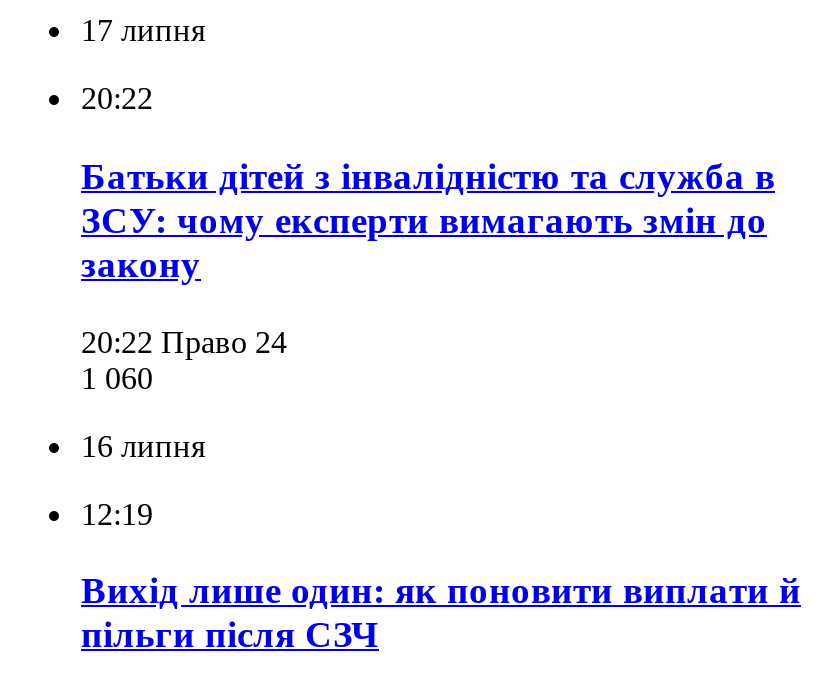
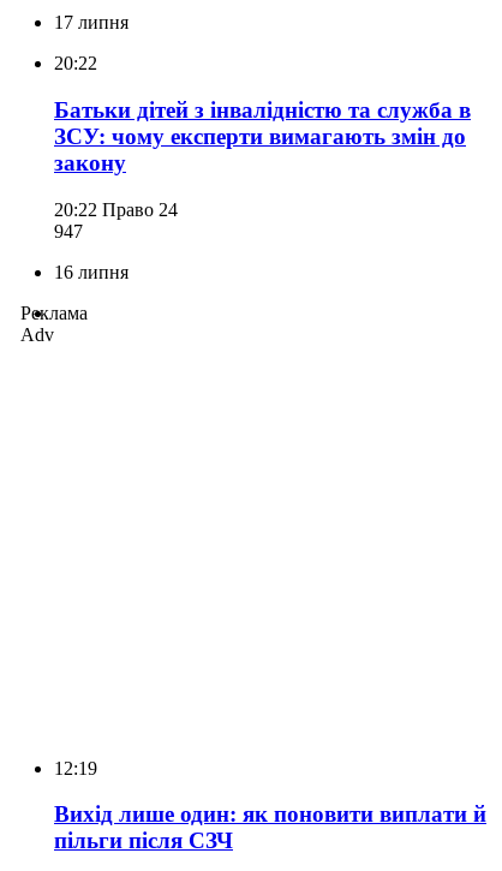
[81,360,153,394] 1 060 -> [54,221,83,241] 947
none -> [20,302,88,344] Реклама | Adv

